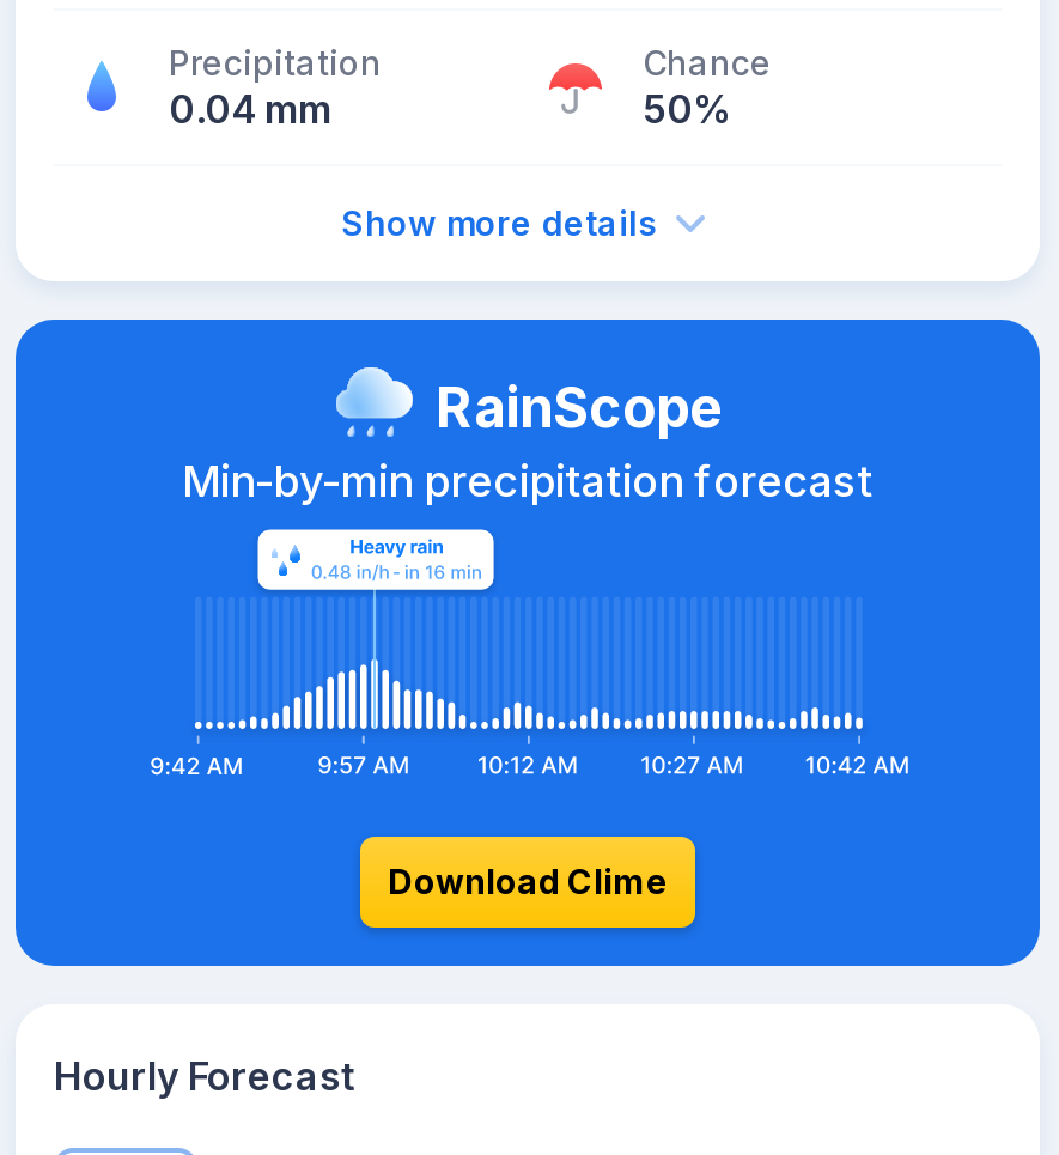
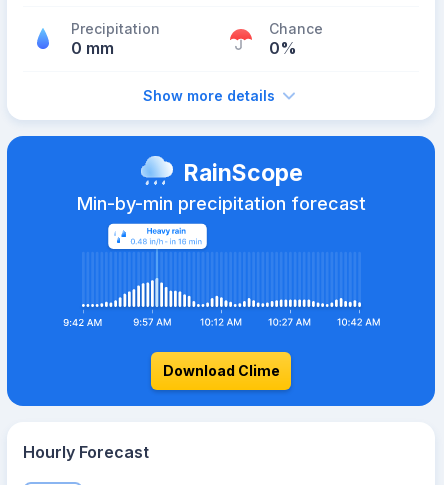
[169,85,331,133] 0.04 mm -> [71,38,114,58] 0 mm
[643,85,734,133] 50% -> [269,38,297,58] 0%

